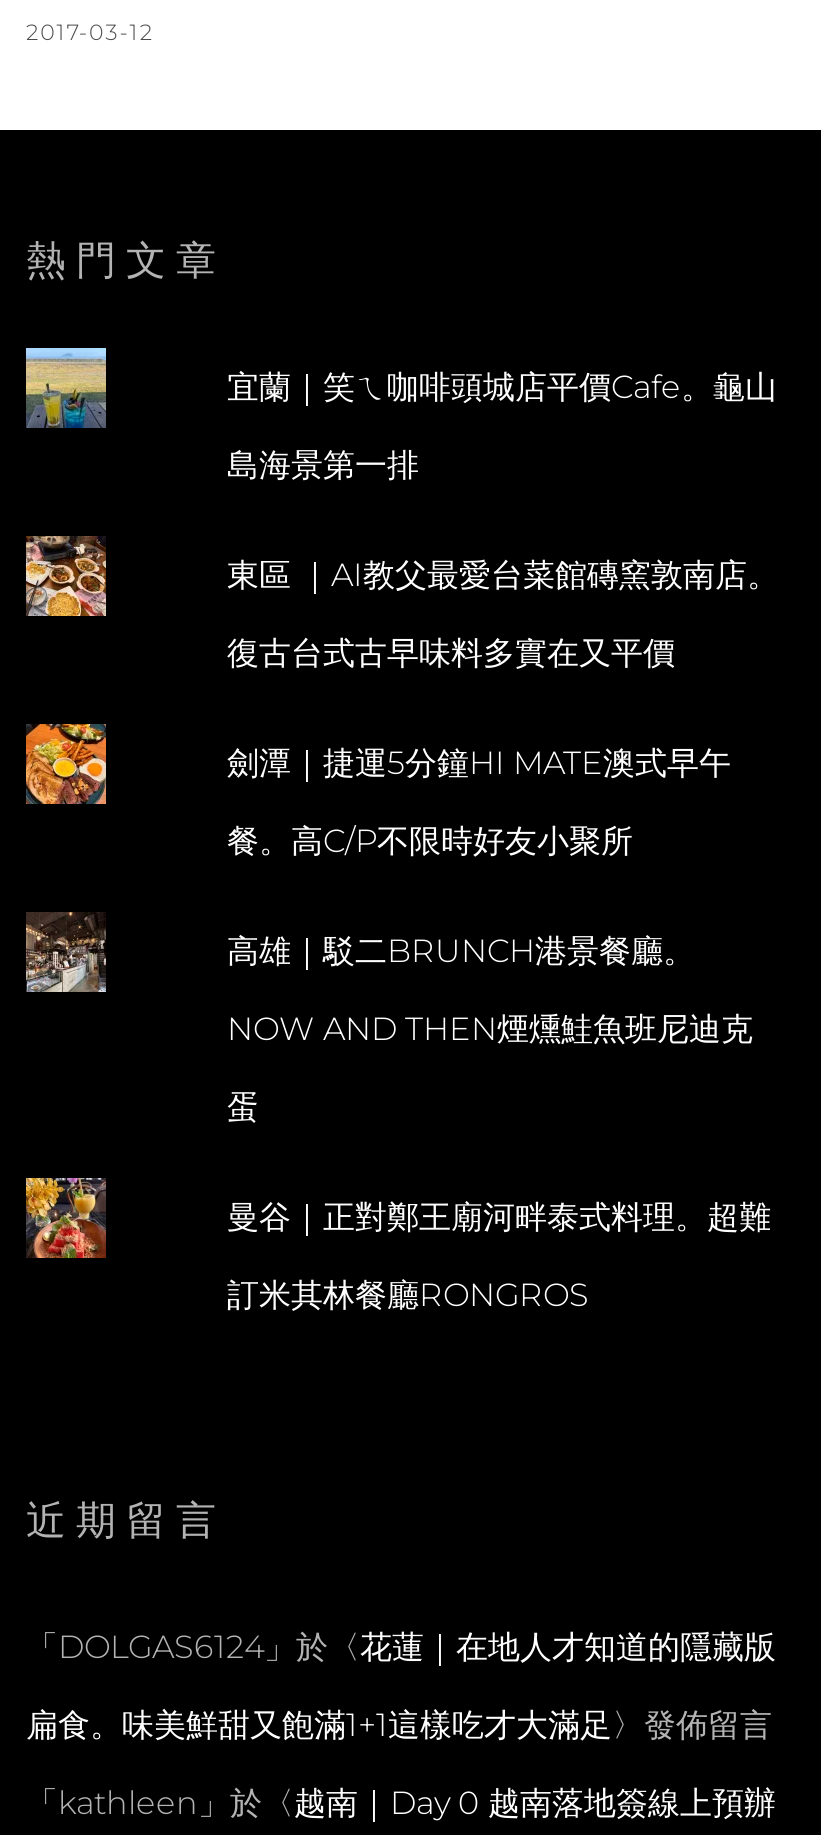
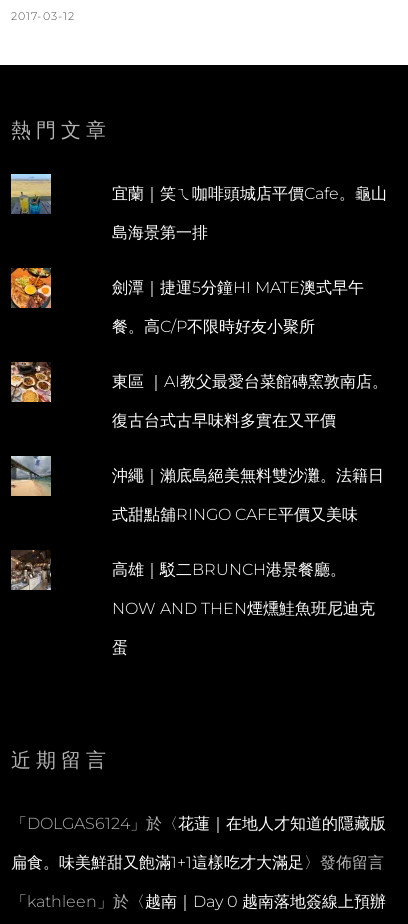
moved [227,556,779,672] -> [111,372,387,430]: 東區 ｜AI教父最愛台菜館磚窯敦南店。 | 復古台式古早味料多實在又平價
moved [227,744,731,860] -> [111,278,363,336]: 劍潭｜捷運5分鐘HI MATE澳式早午 | 餐。高C/P不限時好友小聚所
none -> [11,455,52,496] [image]
none -> [111,466,383,524] 沖繩｜瀨底島絕美無料雙沙灘。法籍日 | 式甜點舖RINGO CAFE平價又美味
moved [227,932,753,1126] -> [111,560,374,657]: 高雄｜駁二BRUNCH港景餐廳。 | NOW AND THEN煙燻鮭魚班尼迪克 | 蛋
[24,1176,108,1260] [image] -> none
[227,1198,771,1314] 曼谷｜正對鄭王廟河畔泰式料理。超難 | 訂米其林餐廳RONGROS -> none

